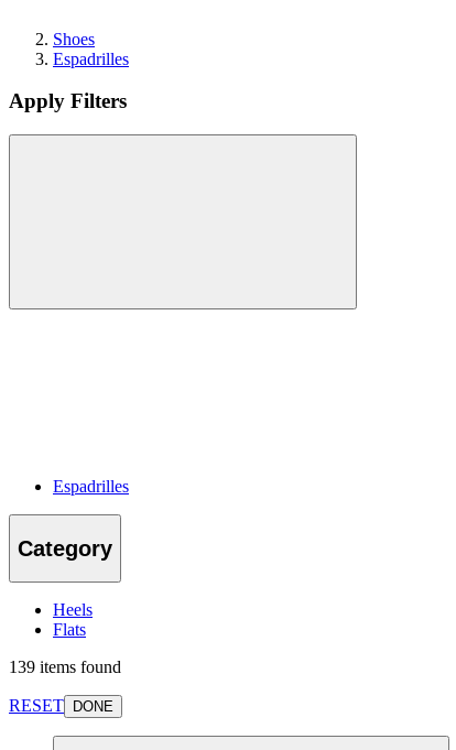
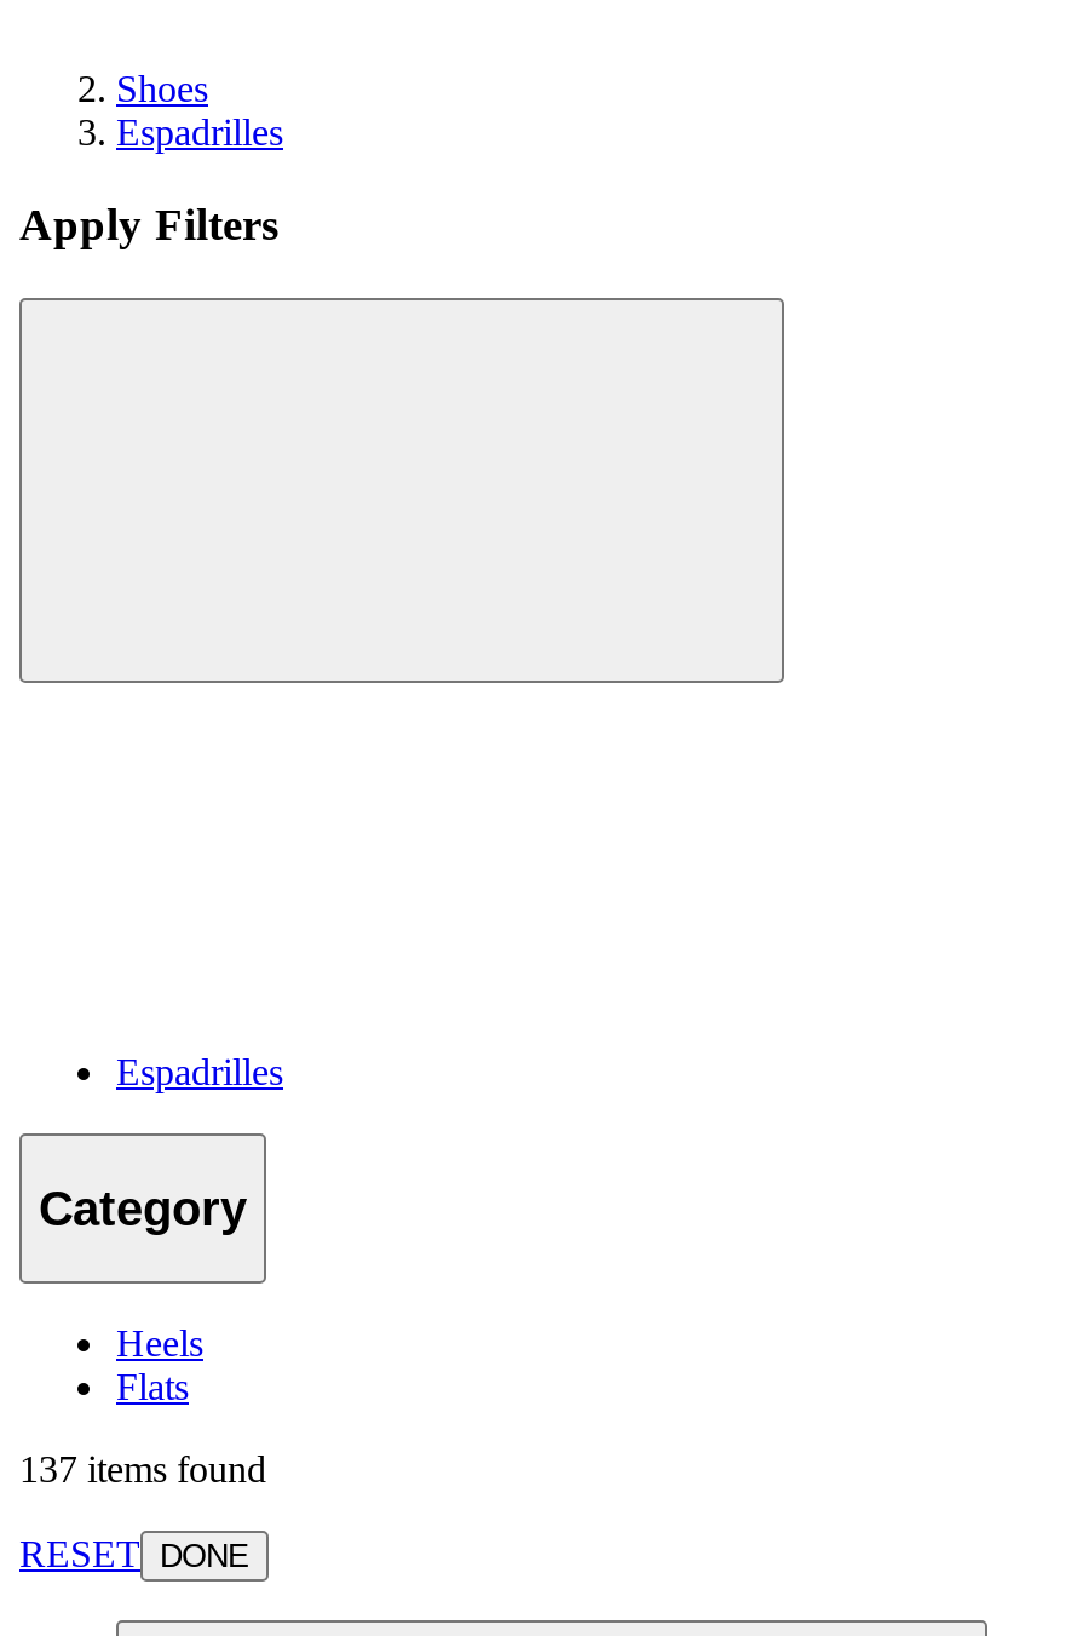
[9,658,121,677] 139 items found -> [19,1449,266,1490] 137 items found

